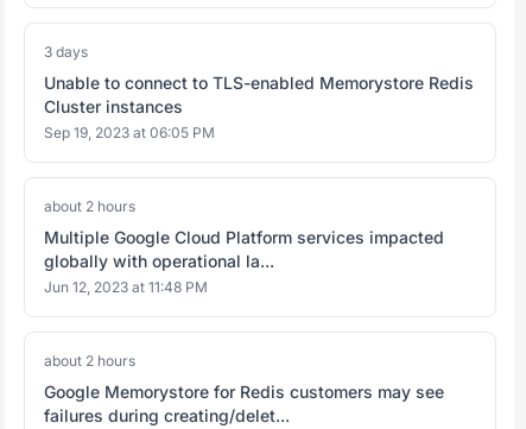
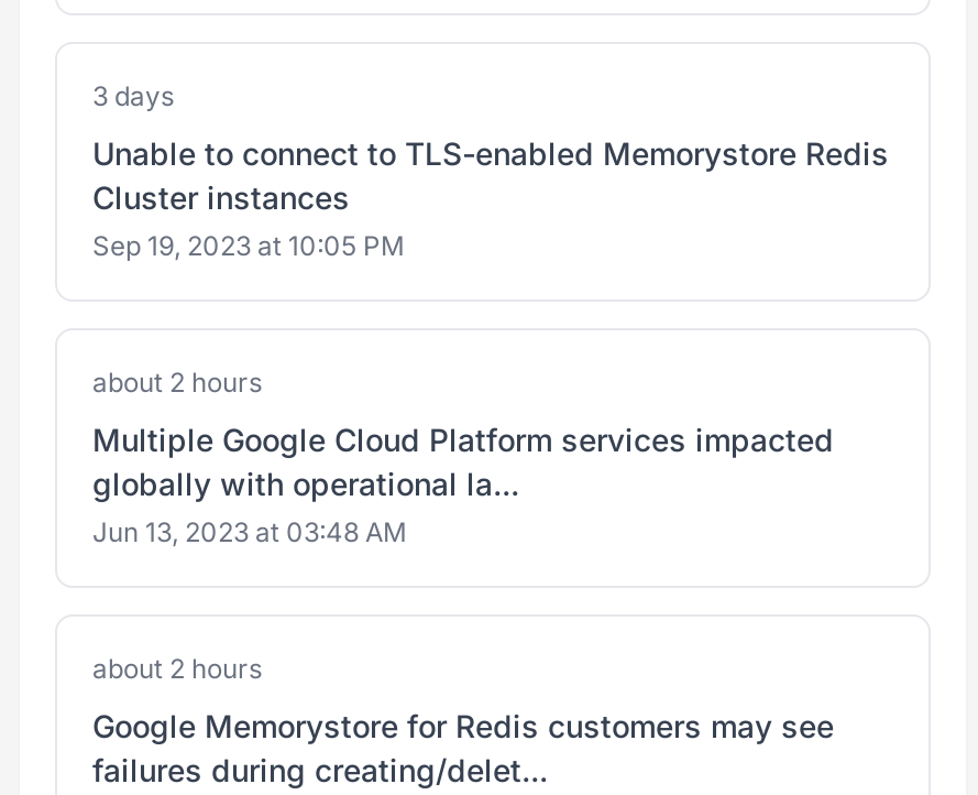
[44,124,215,141] Sep 19, 2023 at 06:05 PM -> [92,229,405,262] Sep 19, 2023 at 10:05 PM
[44,278,208,296] Jun 12, 2023 at 11:48 PM -> [92,515,407,548] Jun 13, 2023 at 03:48 AM

